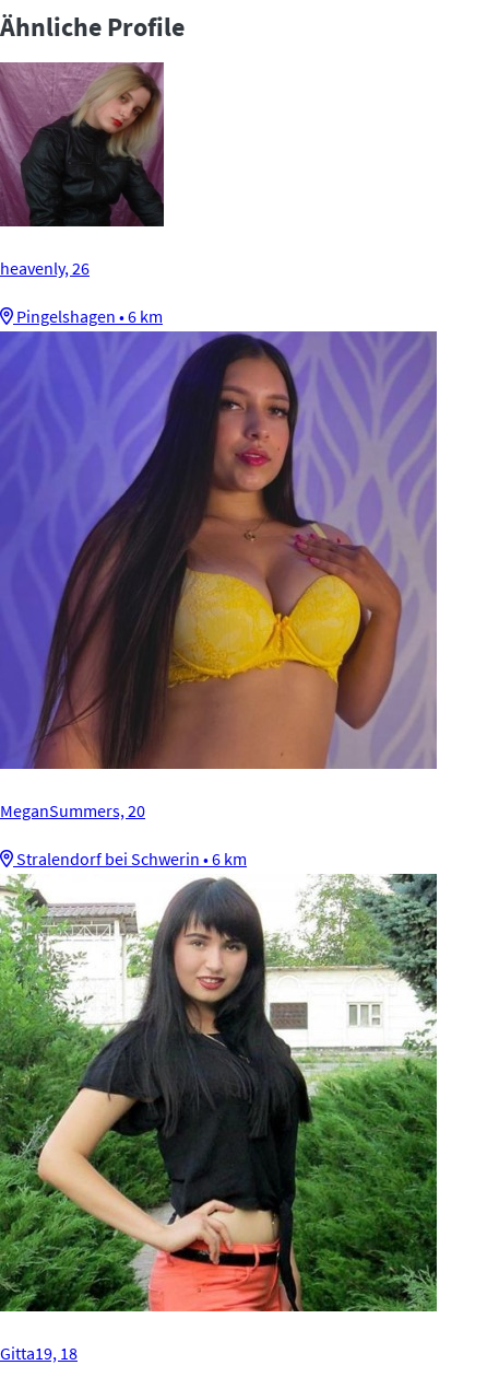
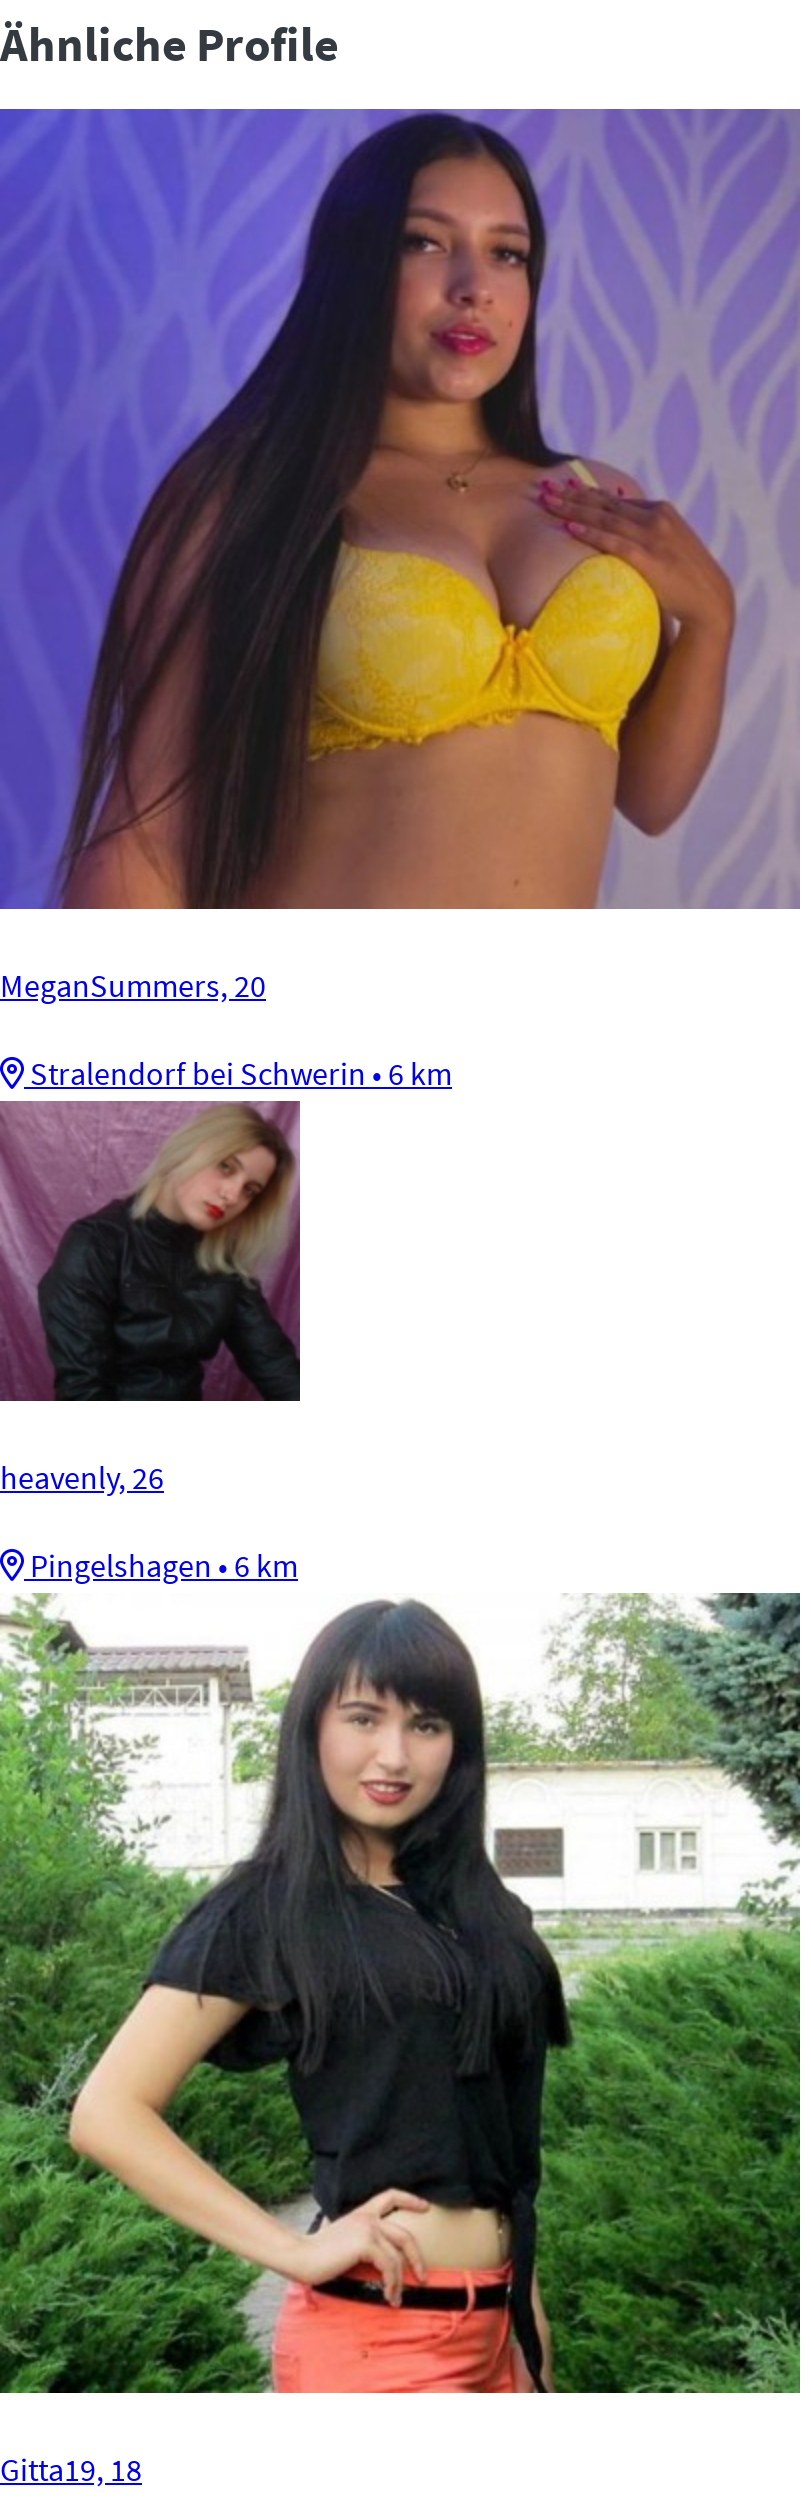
moved [0,37,165,327] -> [0,1055,302,1585]: [image] | heavenly, 26 | Pingelshagen • 6 km
moved [0,330,438,870] -> [0,107,802,1093]: [image] | MeganSummers, 20 | Stralendorf bei Schwerin • 6 km

